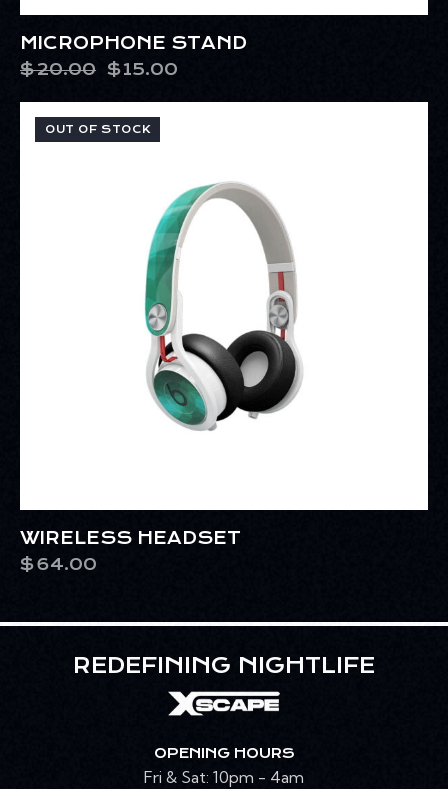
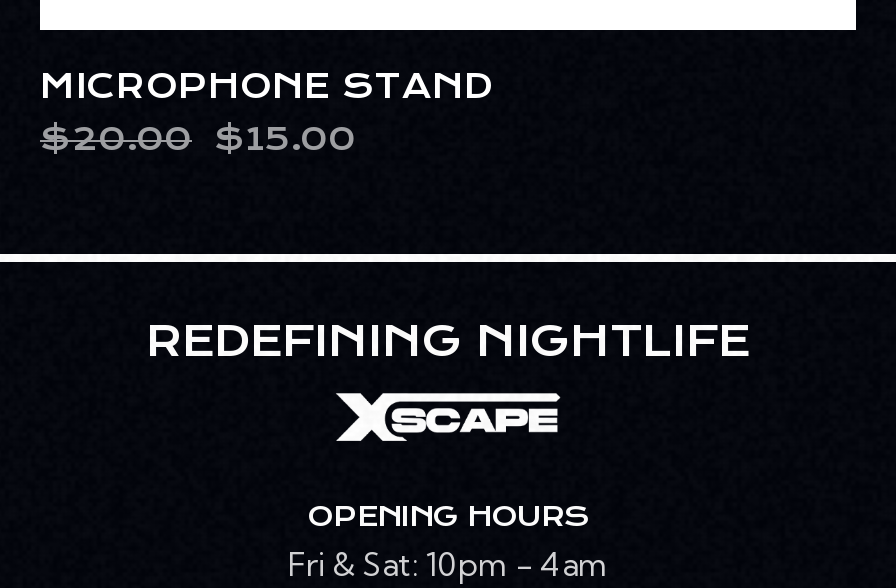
[45,123,150,136] OUT OF STOCK -> none
[144,182,303,432] [image] -> none
[20,528,241,574] WIRELESS HEADSET | $64.00 -> none

